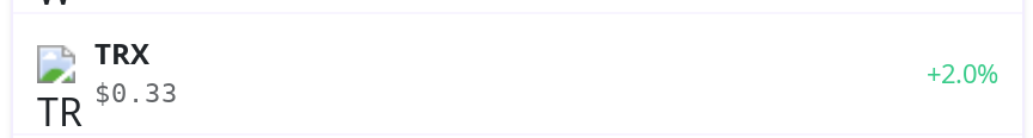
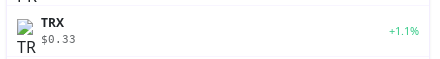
[927,54,998,90] +2.0% -> [389,23,419,38] +1.1%

